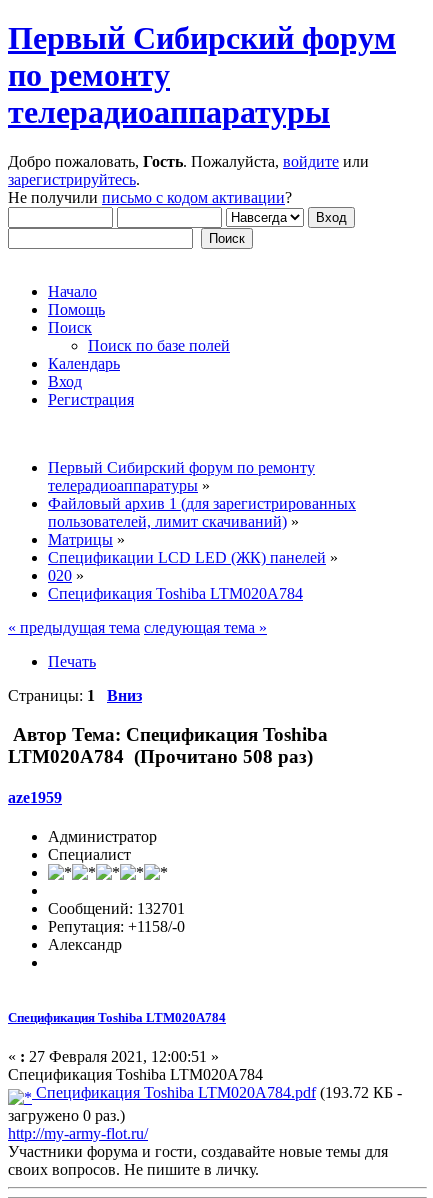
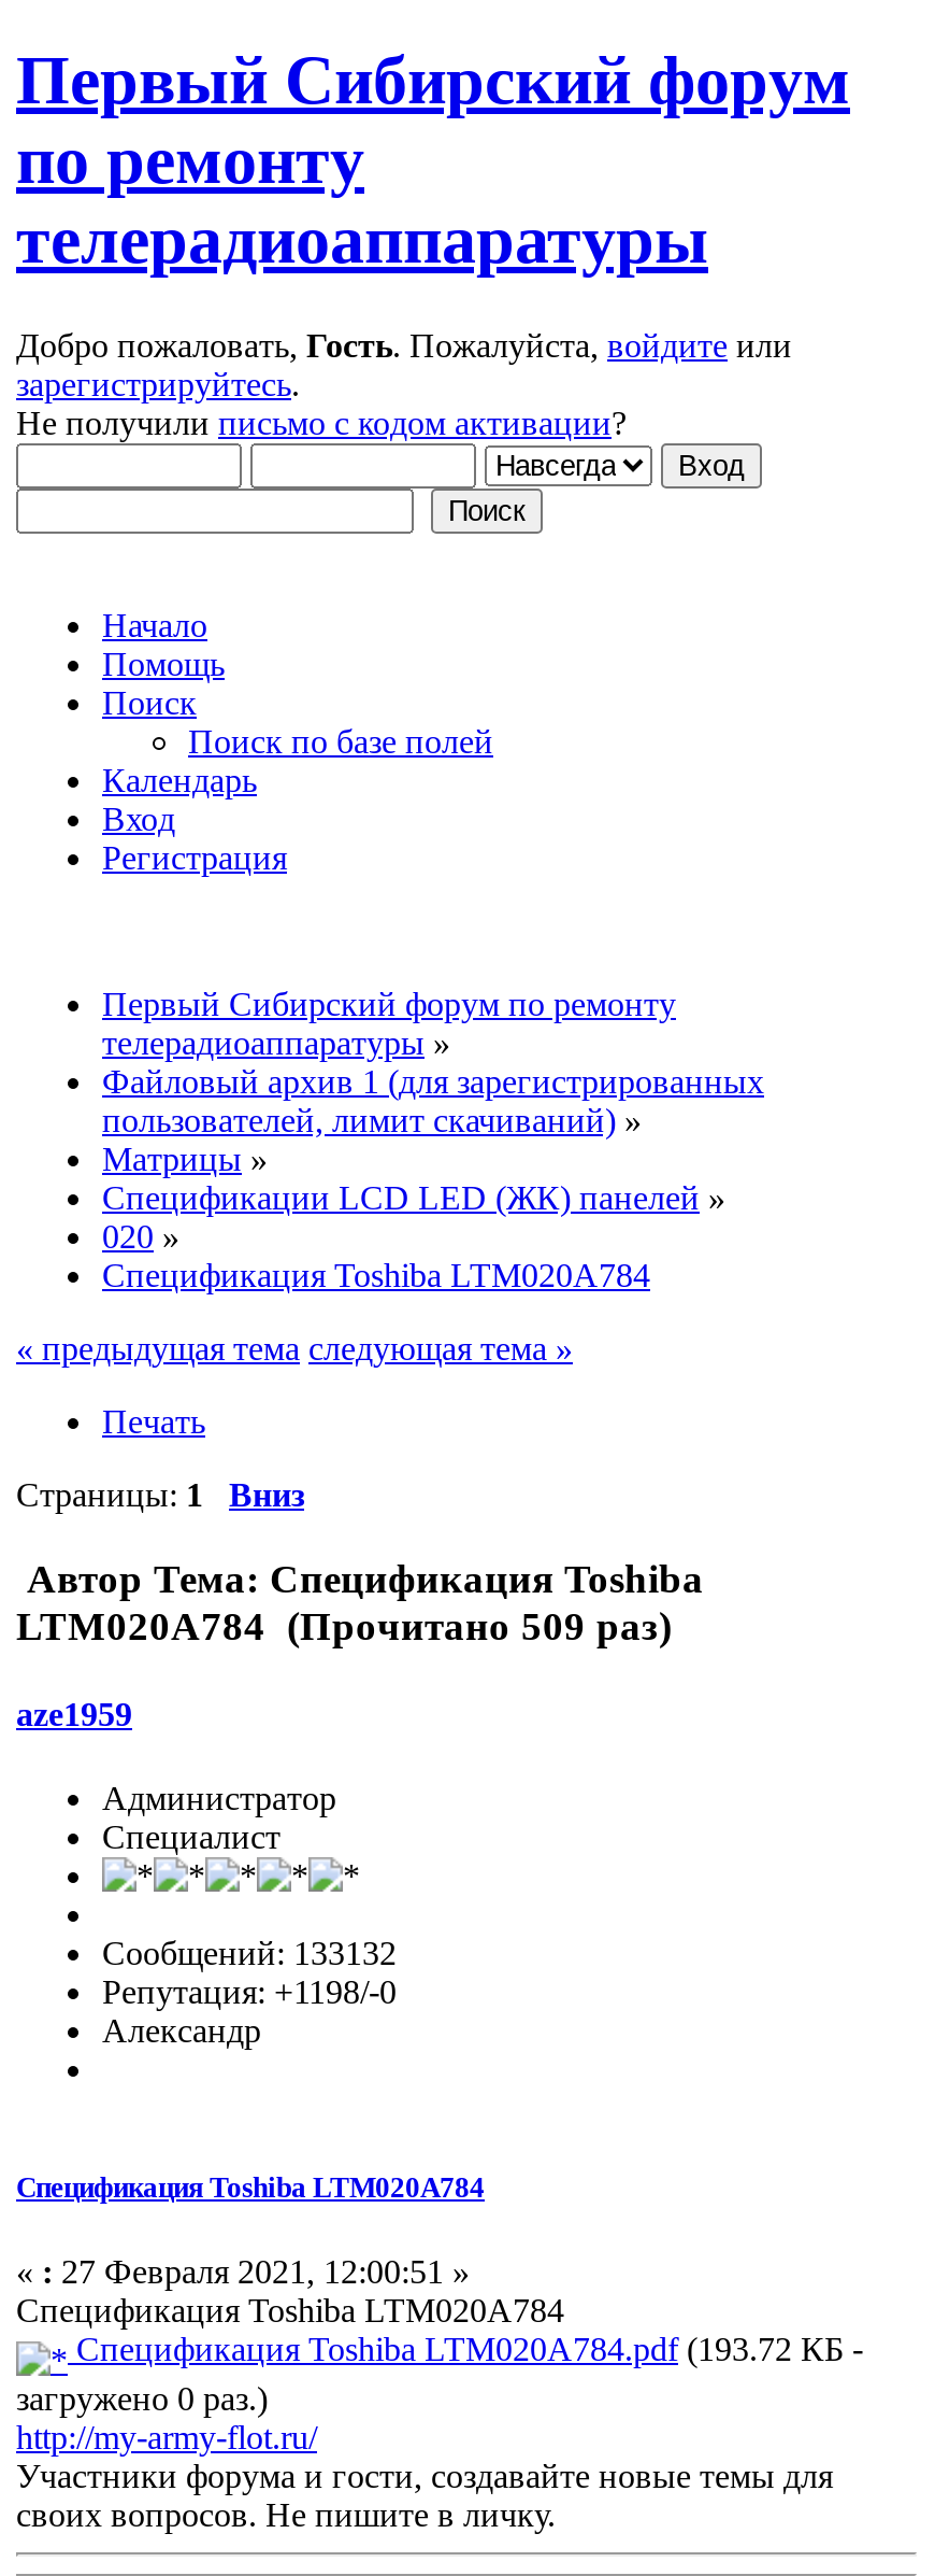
[8,746,313,767] LTM020A784 (Прочитано 508 раз) -> [16,1602,672,1648] LTM020A784 (Прочитано 509 раз)
[48,900,185,917] Сообщений: 132701 -> [102,1935,397,1971] Сообщений: 133132
[48,918,185,935] Репутация: +1158/-0 -> [102,1974,397,2010] Репутация: +1198/-0

